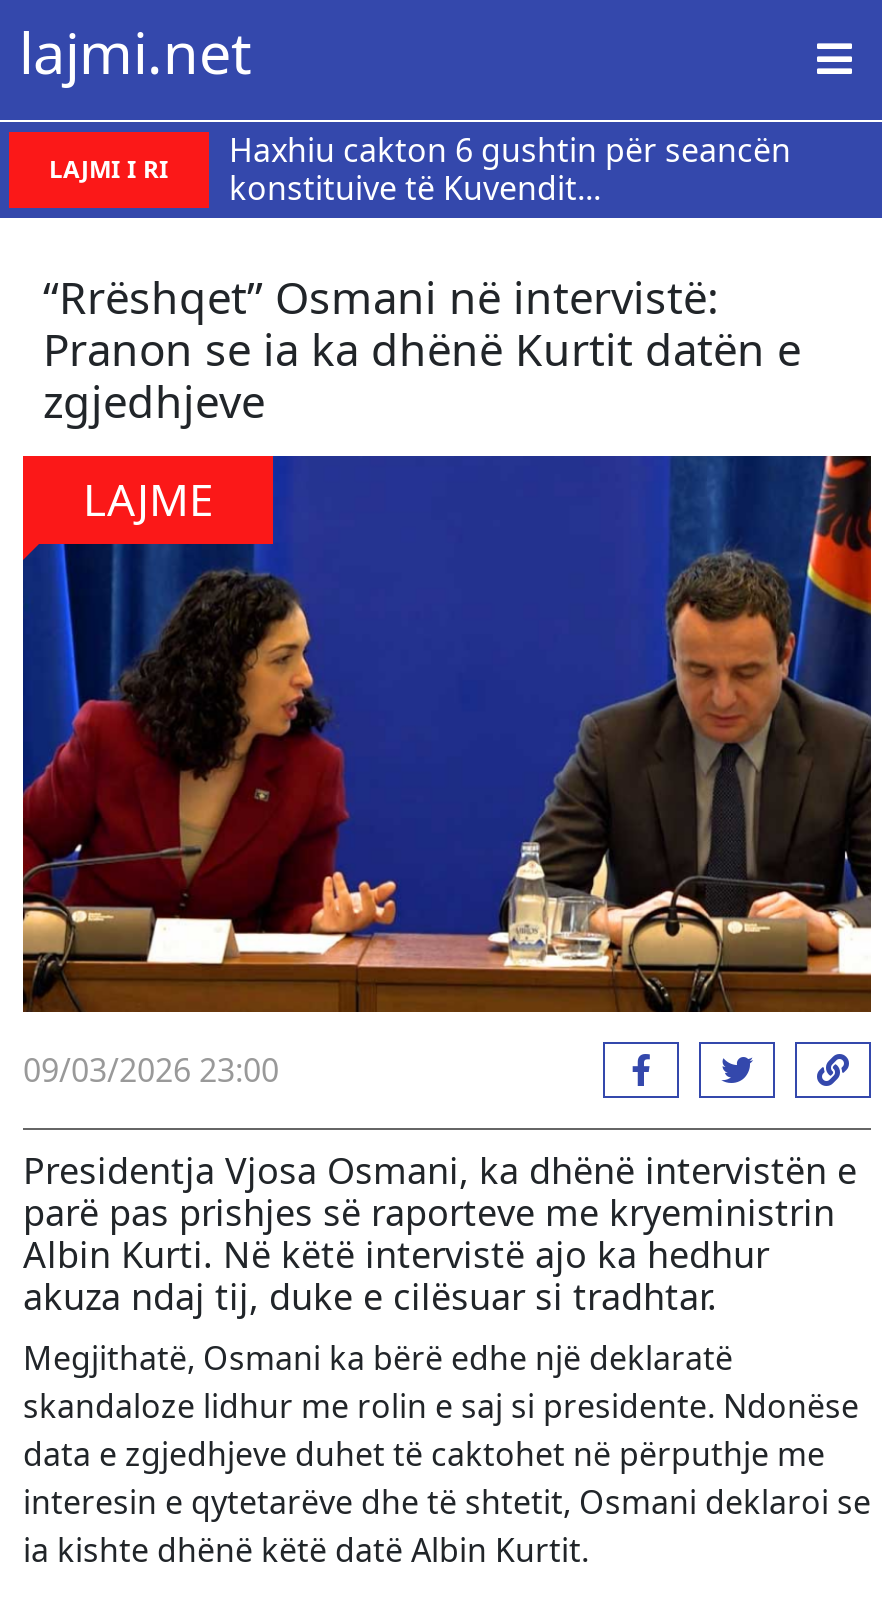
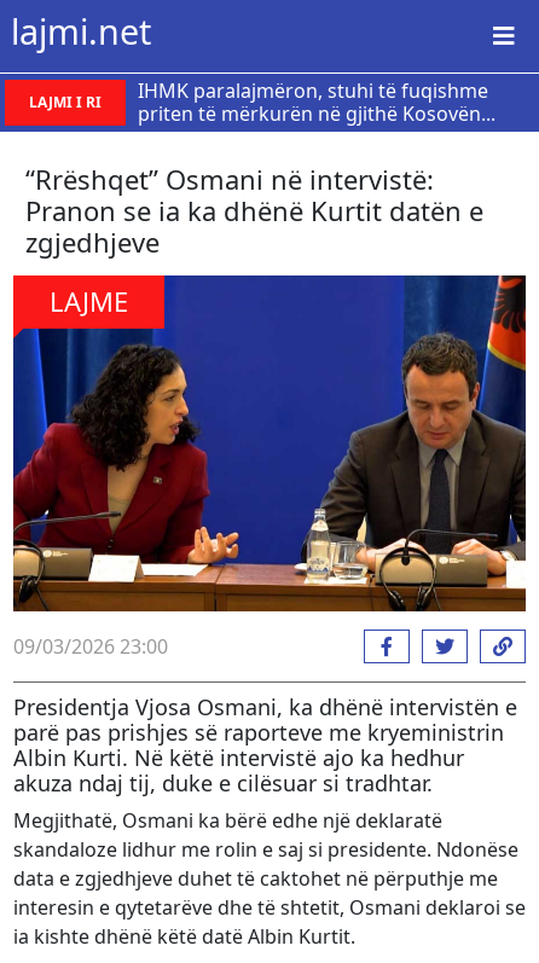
[229,128,791,210] Haxhiu cakton 6 gushtin për seancën | konstituive të Kuvendit... -> [138,77,495,127] IHMK paralajmëron, stuhi të fuqishme | priten të mërkurën në gjithë Kosovën...

